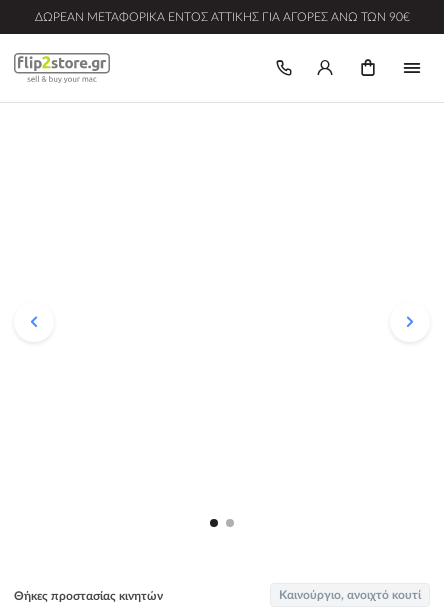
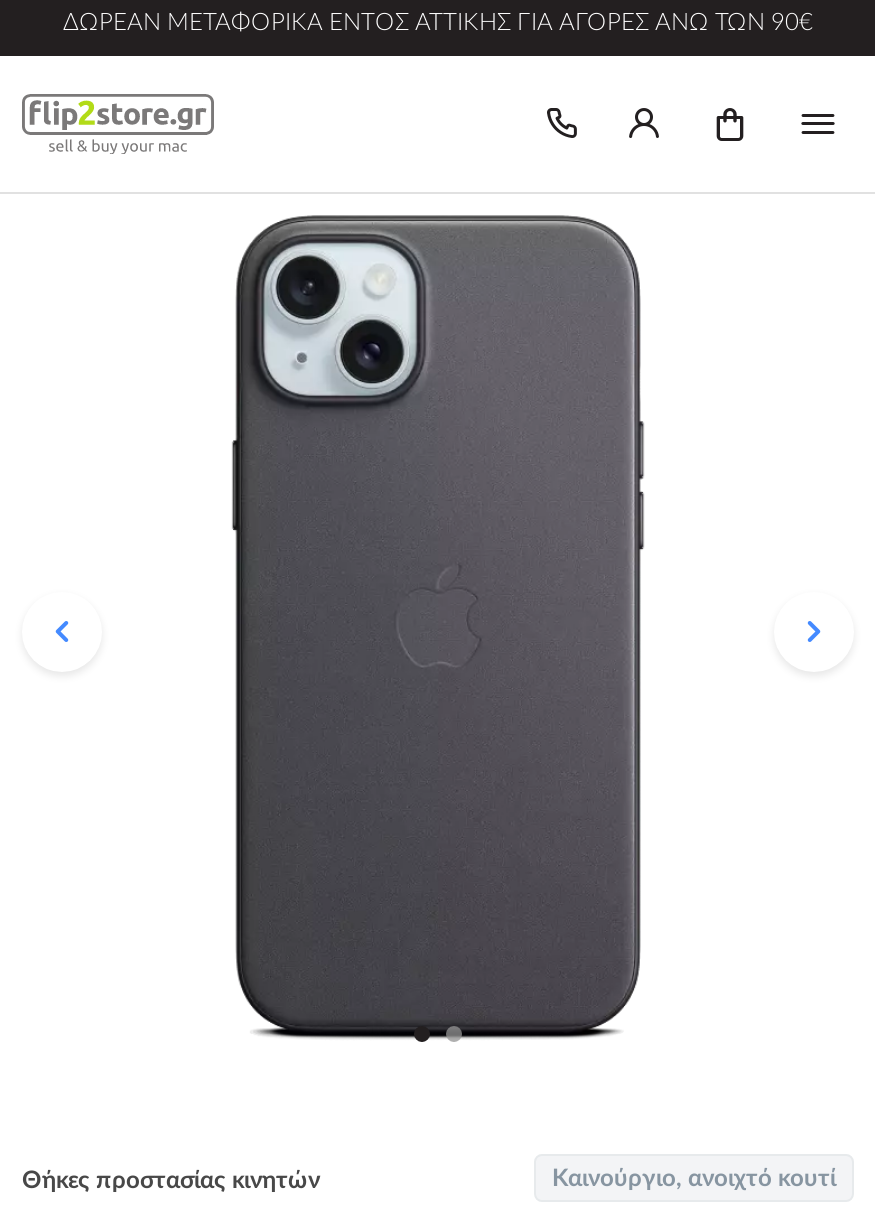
none -> [230,214,646,1040] [image]

